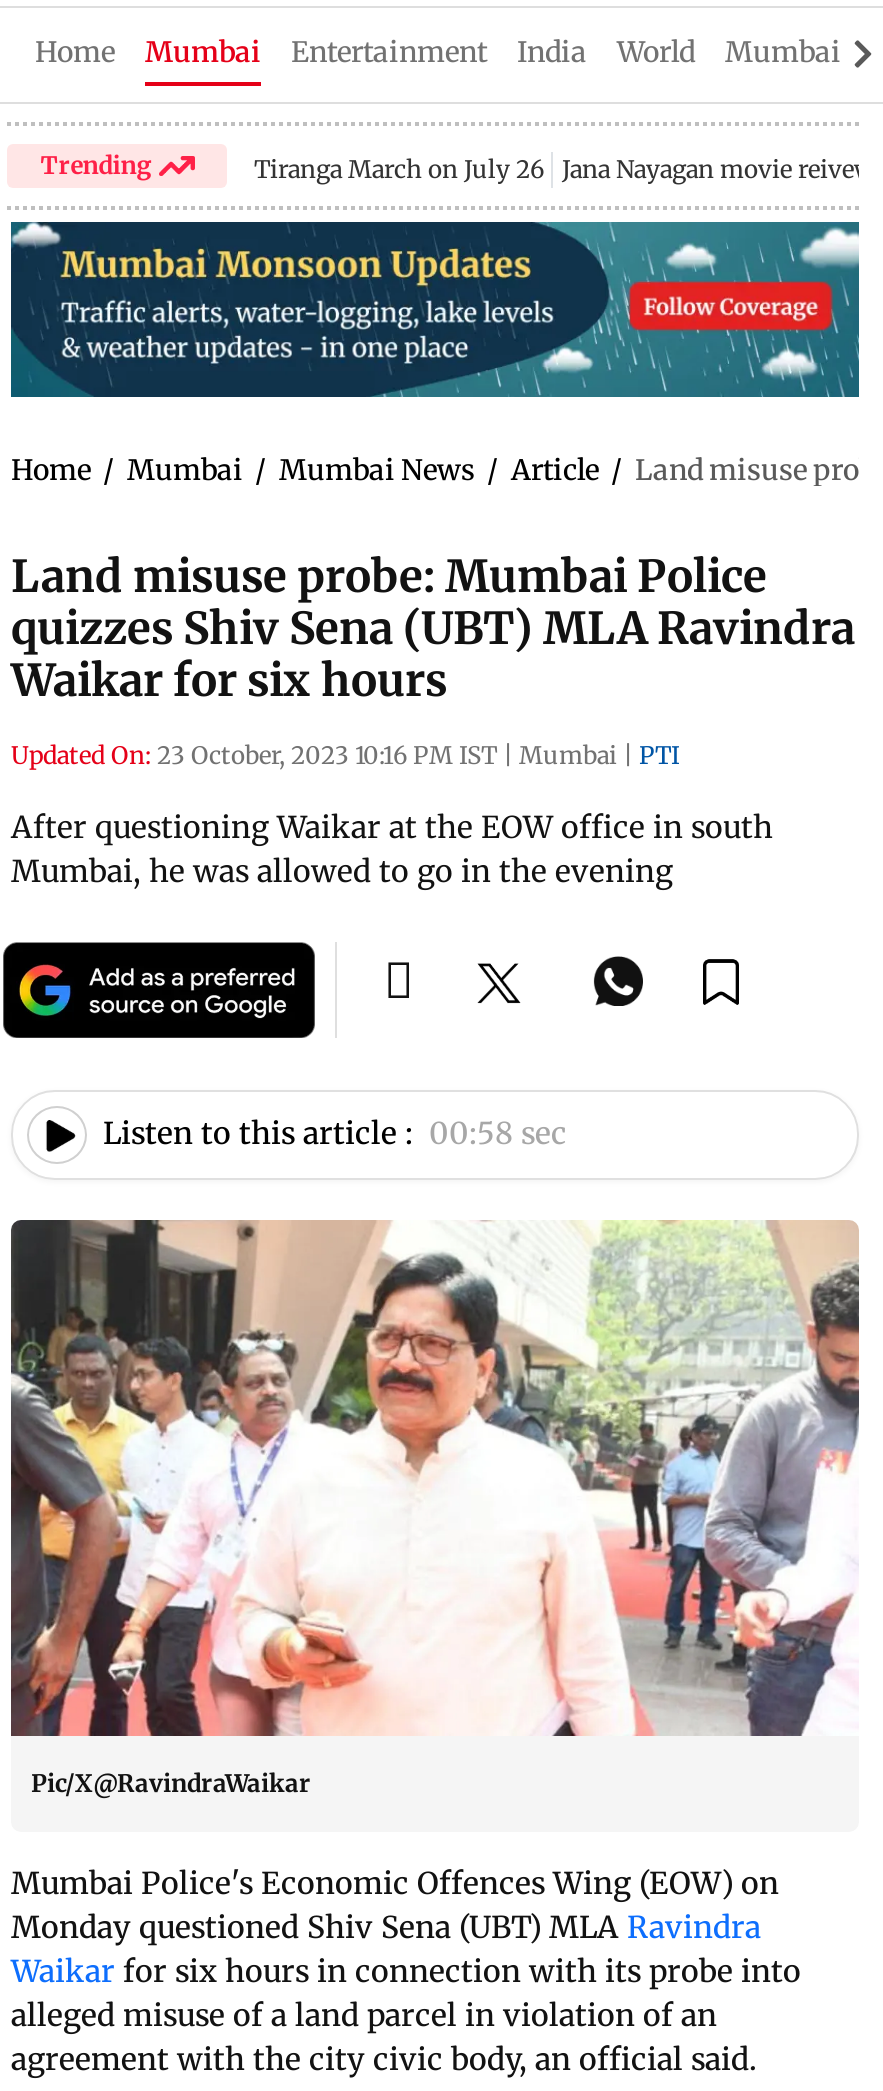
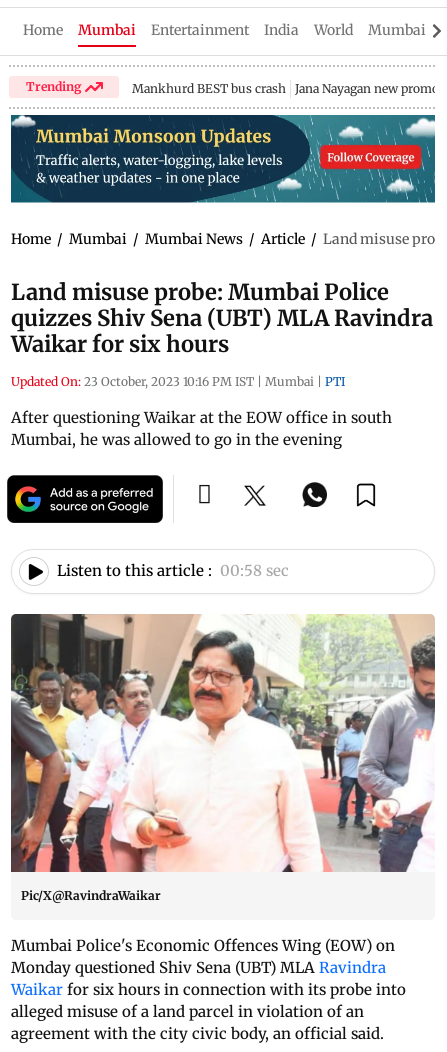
[254,154,874,184] Tiranga March on July 26 Jana Nayagan movie reivew -> [132,81,439,96] Mankhurd BEST bus crash Jana Nayagan new promo

